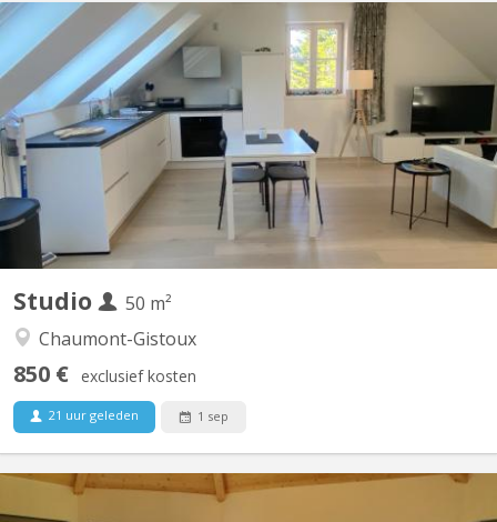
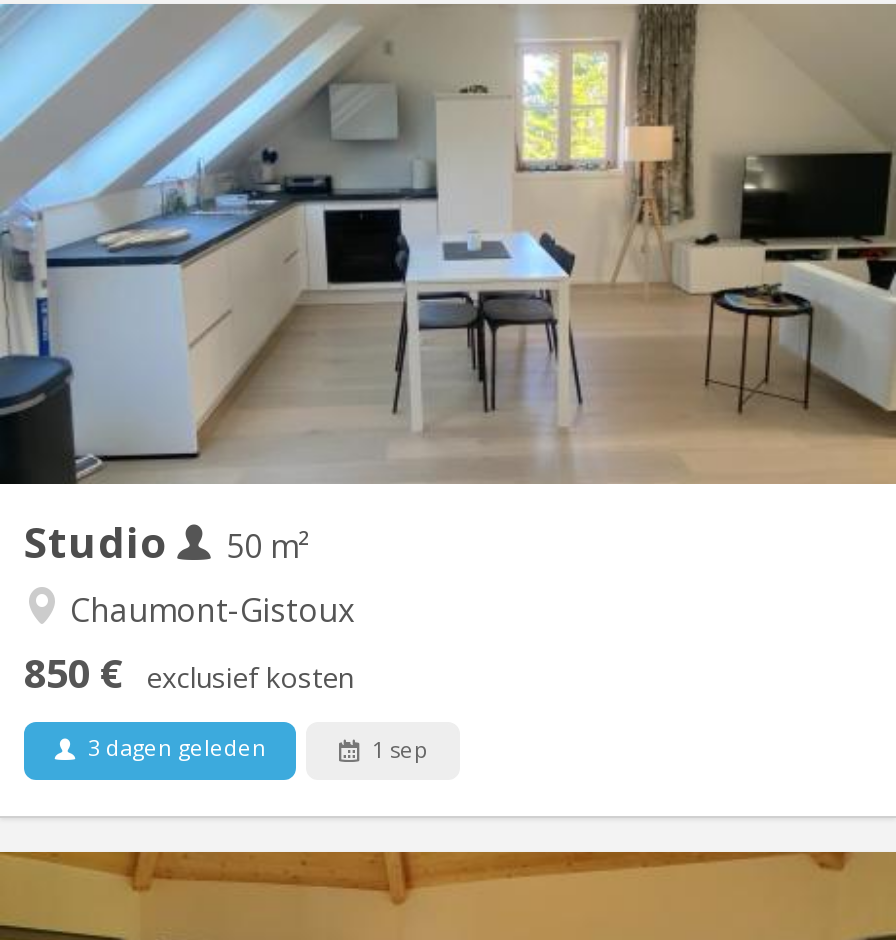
[45,406,139,423] 21 uur geleden -> [82,731,266,761] 3 dagen geleden

